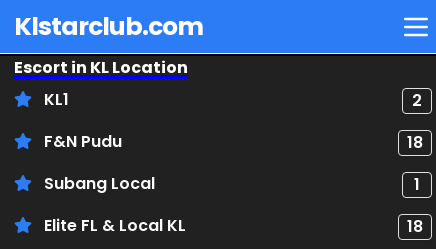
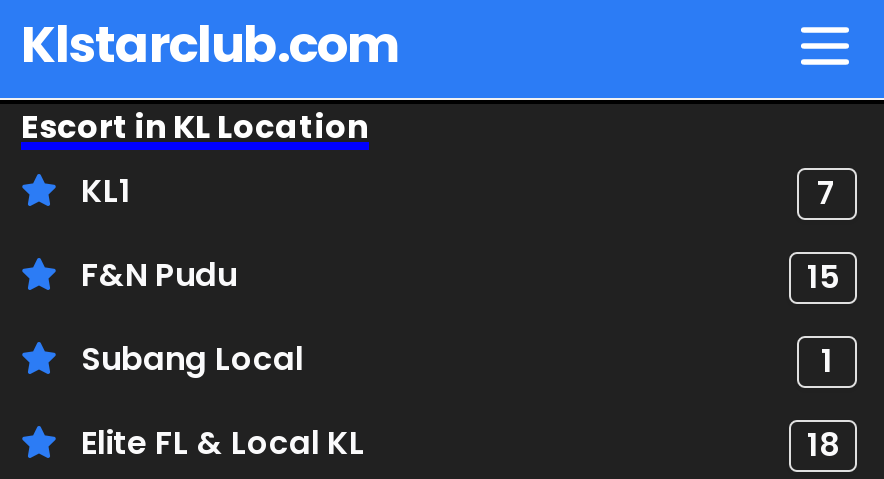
[412,89,422,112] 2 -> [817,170,837,216] 7
[407,131,423,154] 18 -> [807,254,839,300] 15

